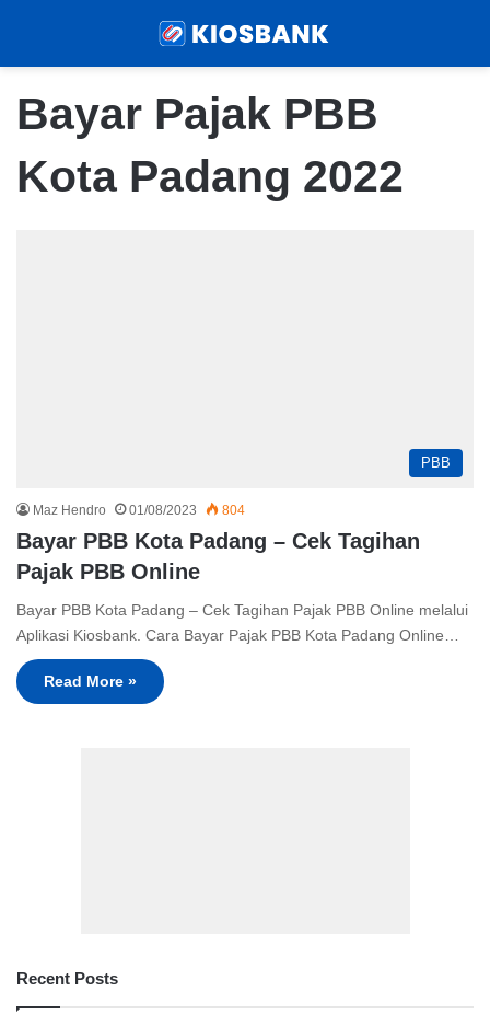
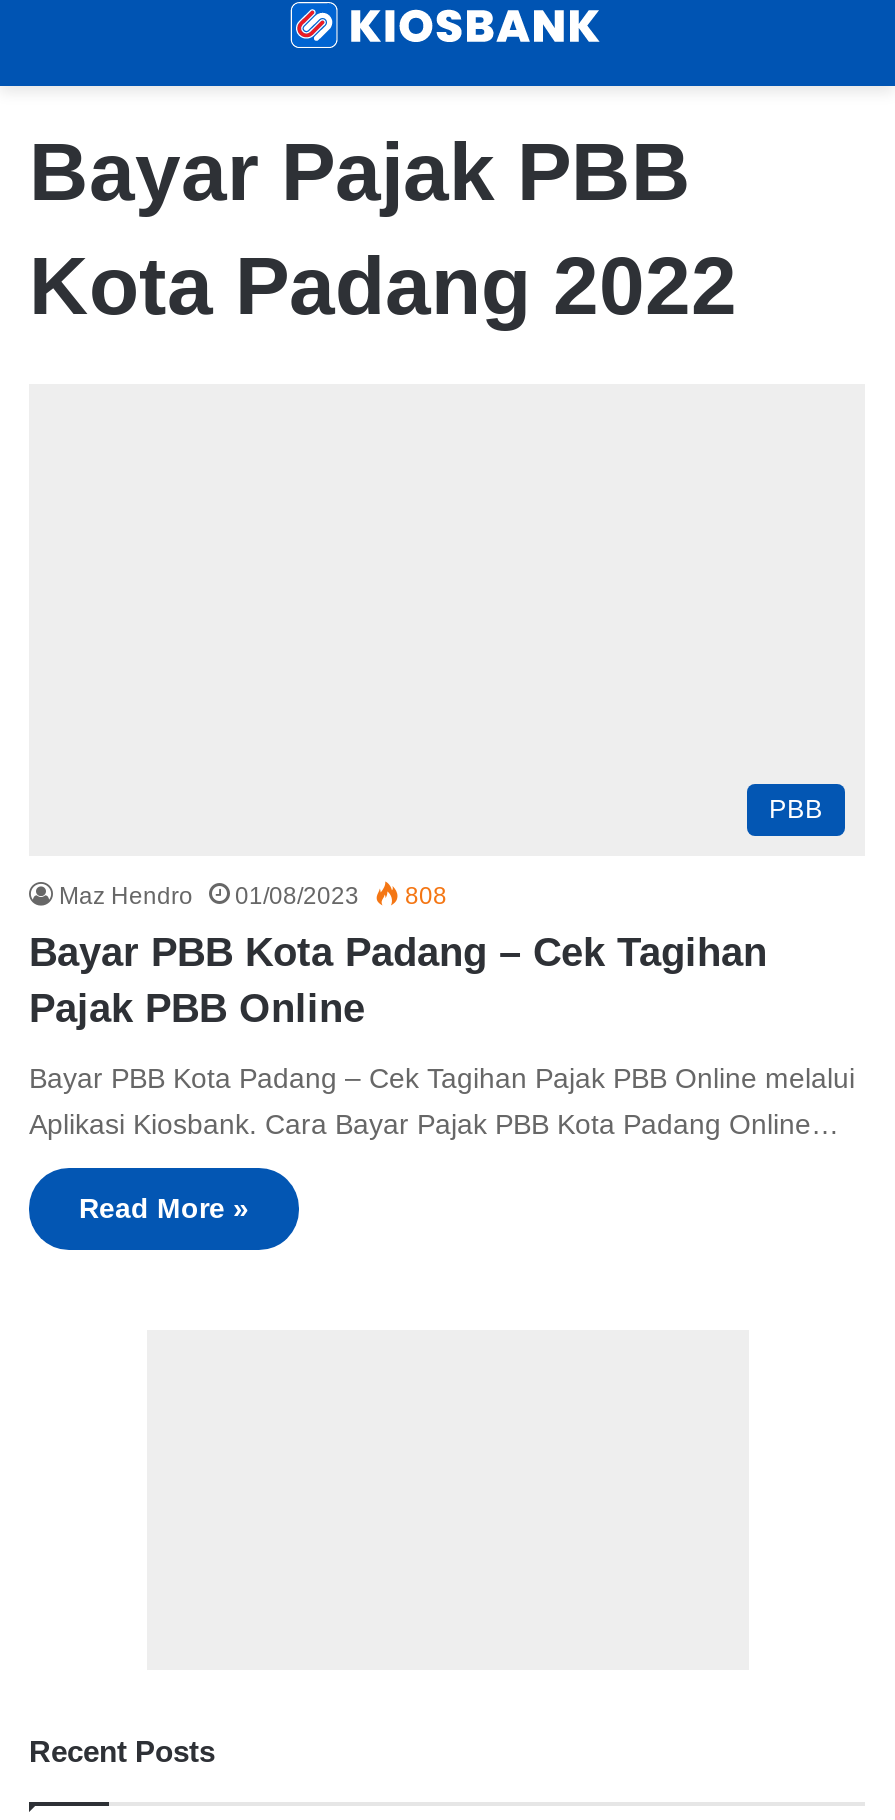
[33,503,245,518] Maz Hendro 01/08/2023 804 -> [59,882,447,910] Maz Hendro 01/08/2023 808

